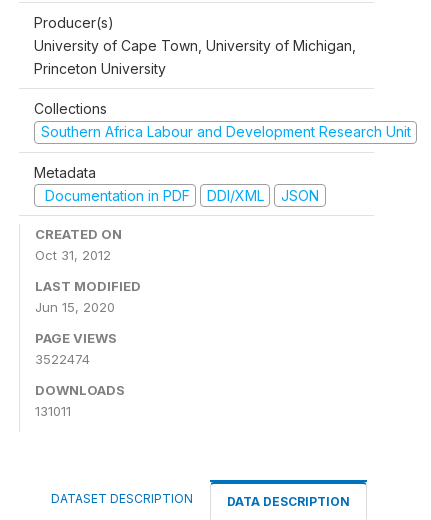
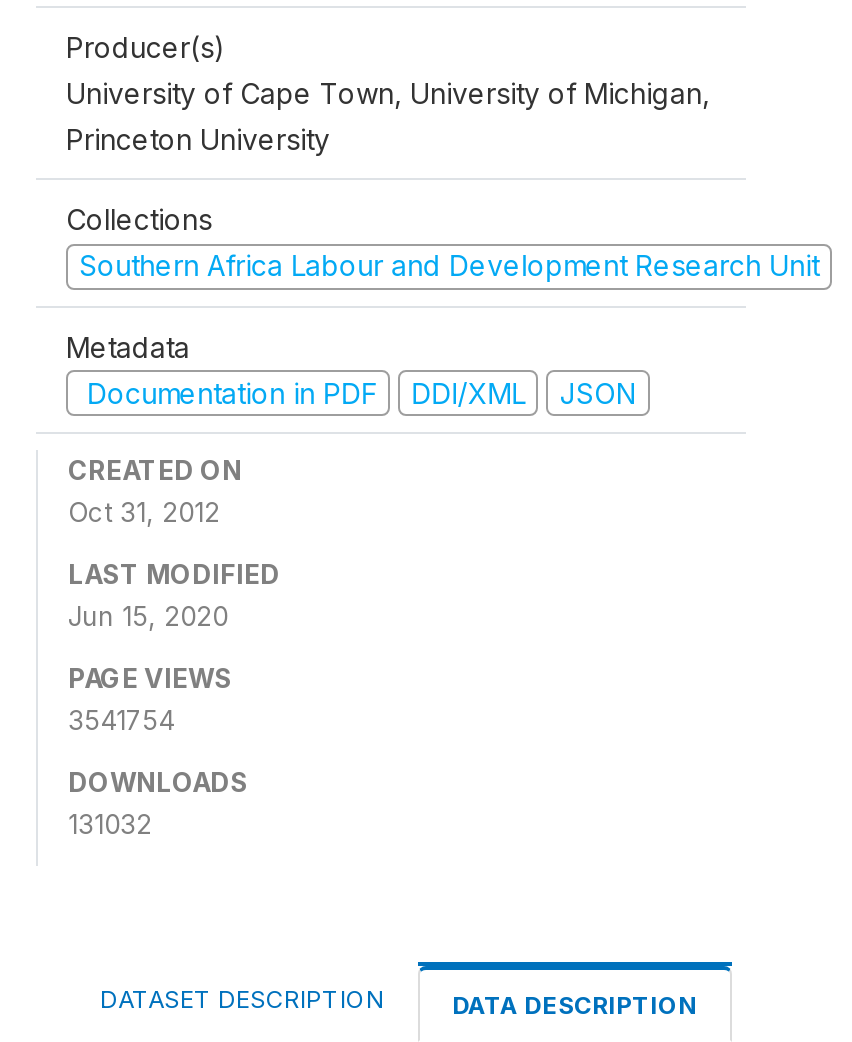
[35,351,90,367] 3522474 -> [68,704,174,736] 3541754
[35,403,71,419] 131011 -> [68,808,152,840] 131032

